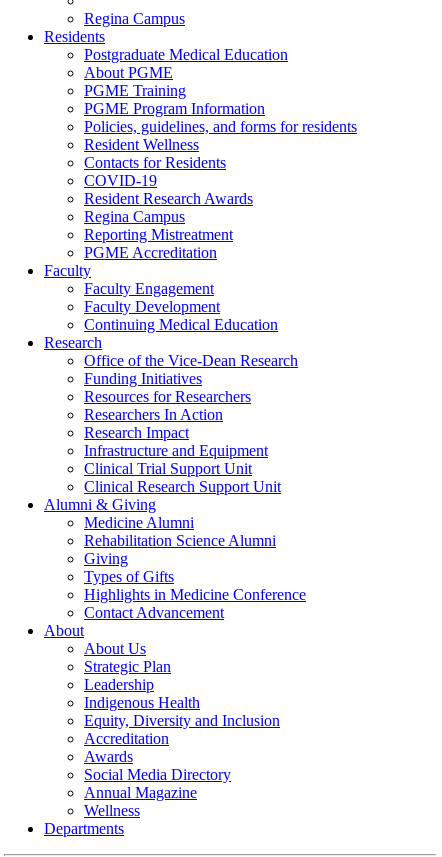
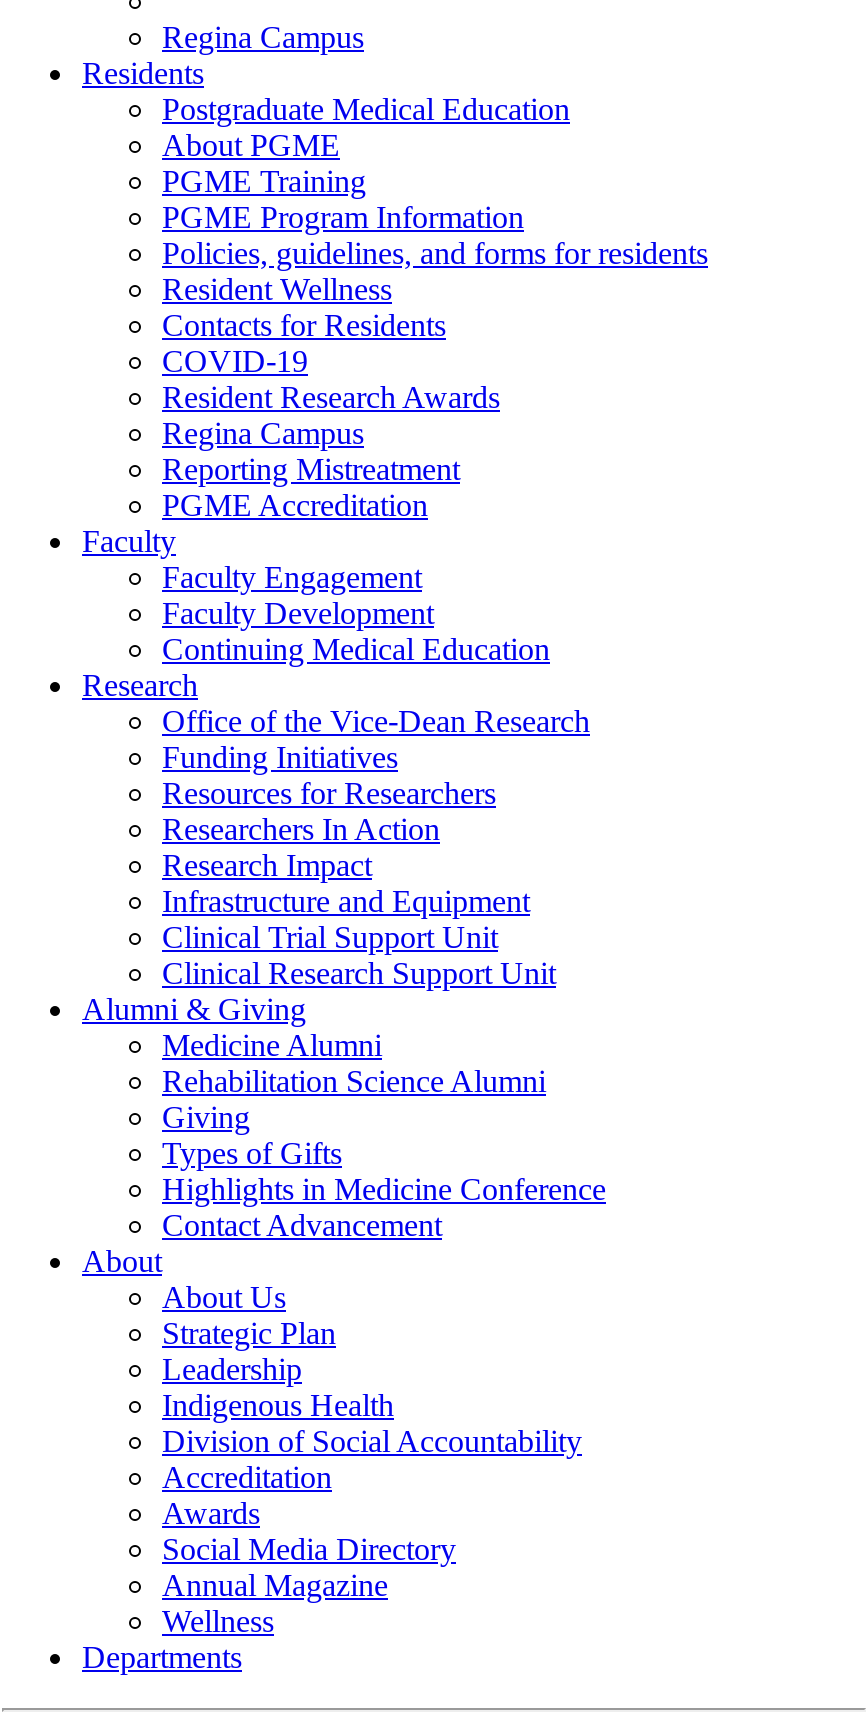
[84,712,280,729] Equity, Diversity and Inclusion -> [162,1424,582,1458] Division of Social Accountability

